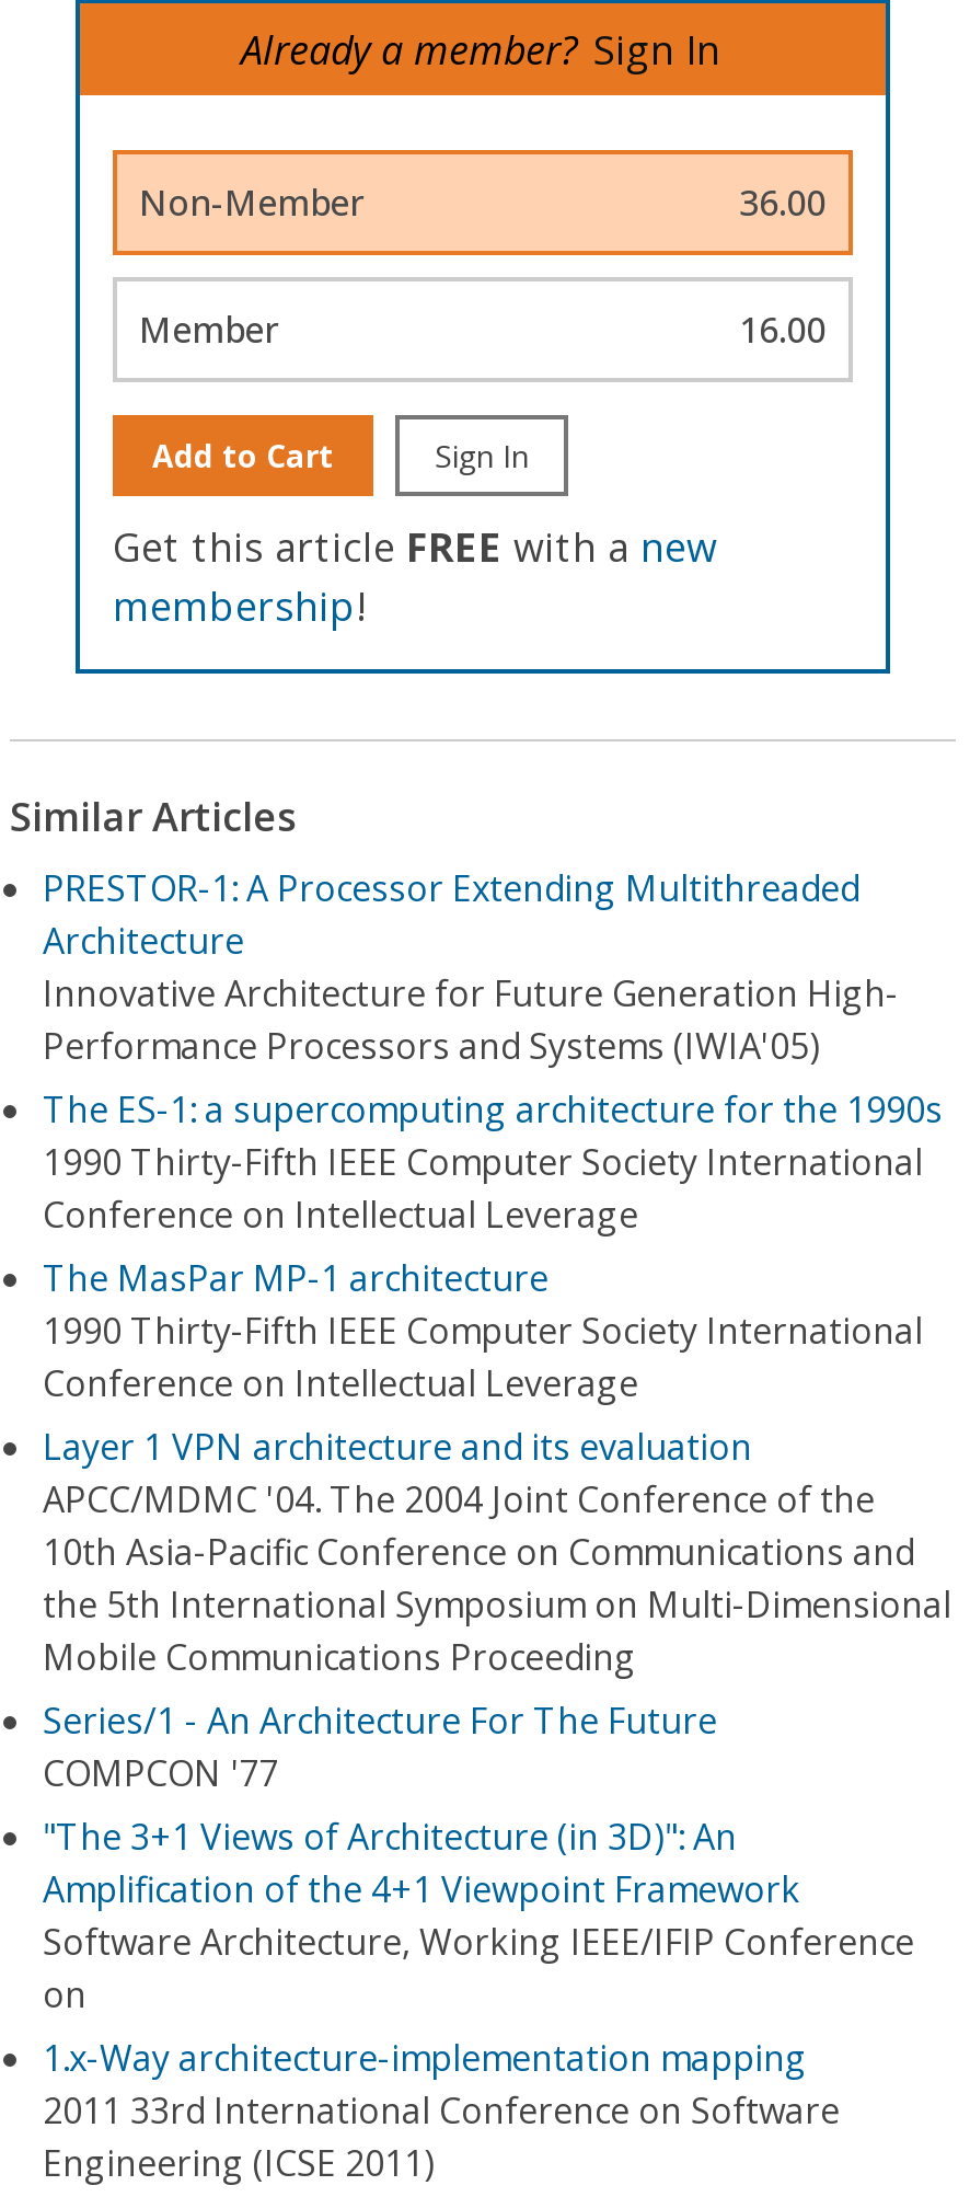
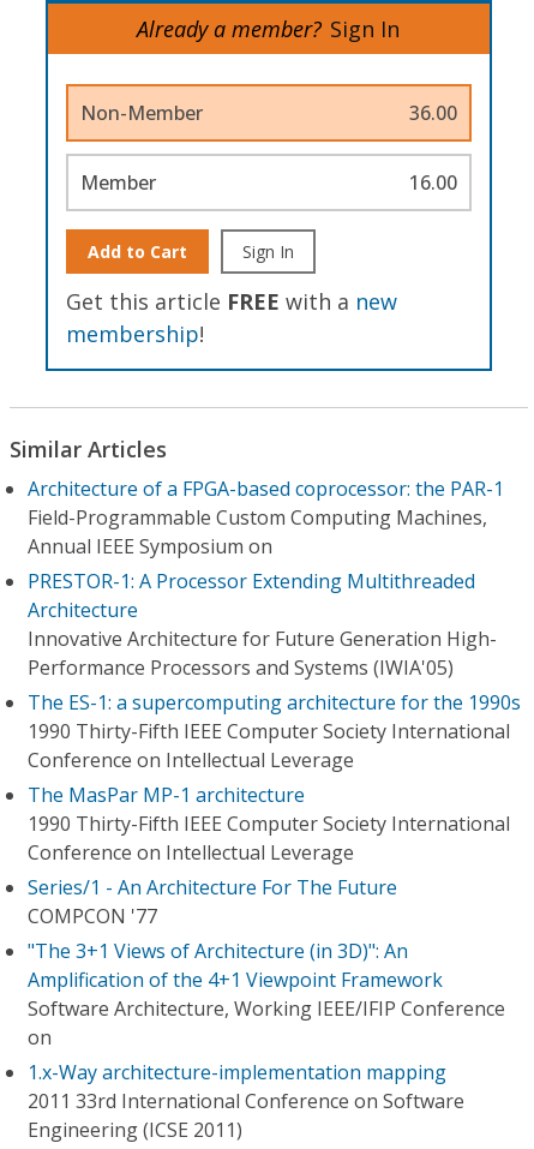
none -> [28,475,504,559] Architecture of a FPGA-based coprocessor: the PAR-1 | Field-Programmable Custom Computing Machines, | Annual IEEE Symposium on
moved [43,863,943,1406] -> [28,567,521,865]: PRESTOR-1: A Processor Extending Multithreaded | Architecture | Innovative Architecture for Future Generation High- | ... | 1990 Thirty-Fifth IEEE Computer Society International | Conference on Intellectual Leverage
[43,1422,951,1680] Layer 1 VPN architecture and its evaluation | APCC/MDMC '04. The 2004 Joint Conference of the | 10th Asia-Pacific Conference on Communications and | the 5th International Symposium on Multi-Dimensional | Mobile Communications Proceeding -> none

